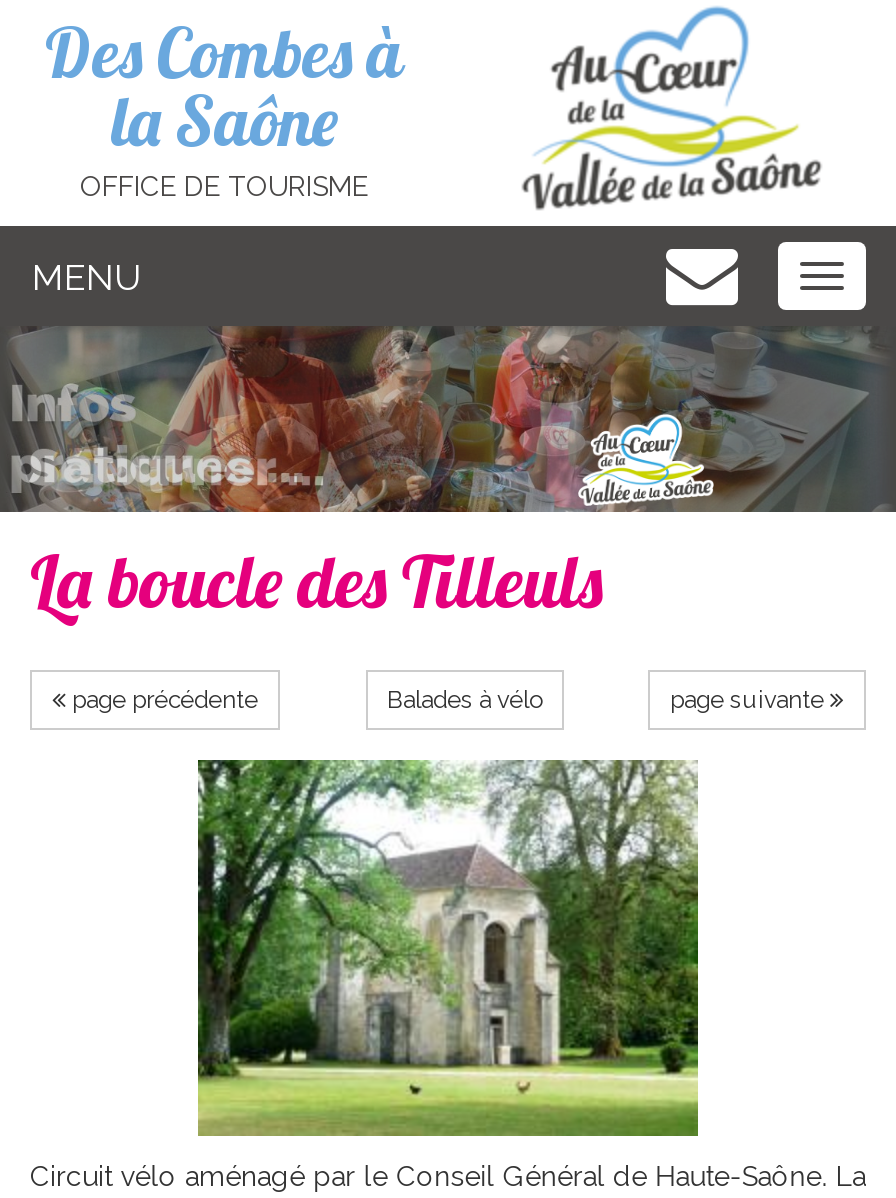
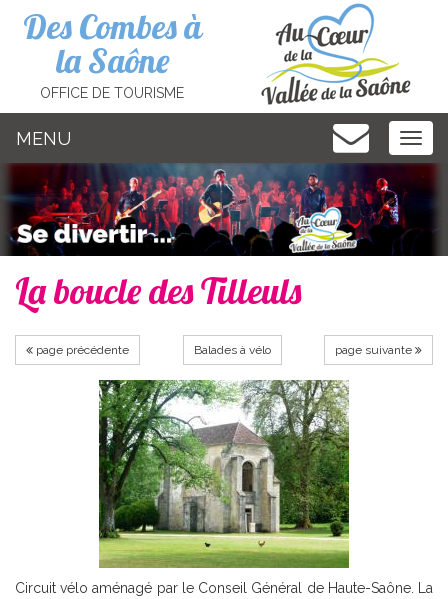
[10,326,882,514] [image] -> [5,163,441,257] [image]

